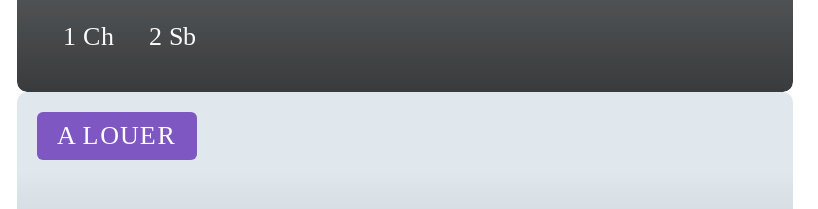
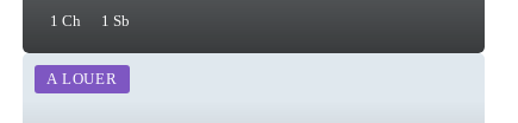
[63,21,197,51] 1 Ch 2 Sb -> [50,11,130,29] 1 Ch 1 Sb

